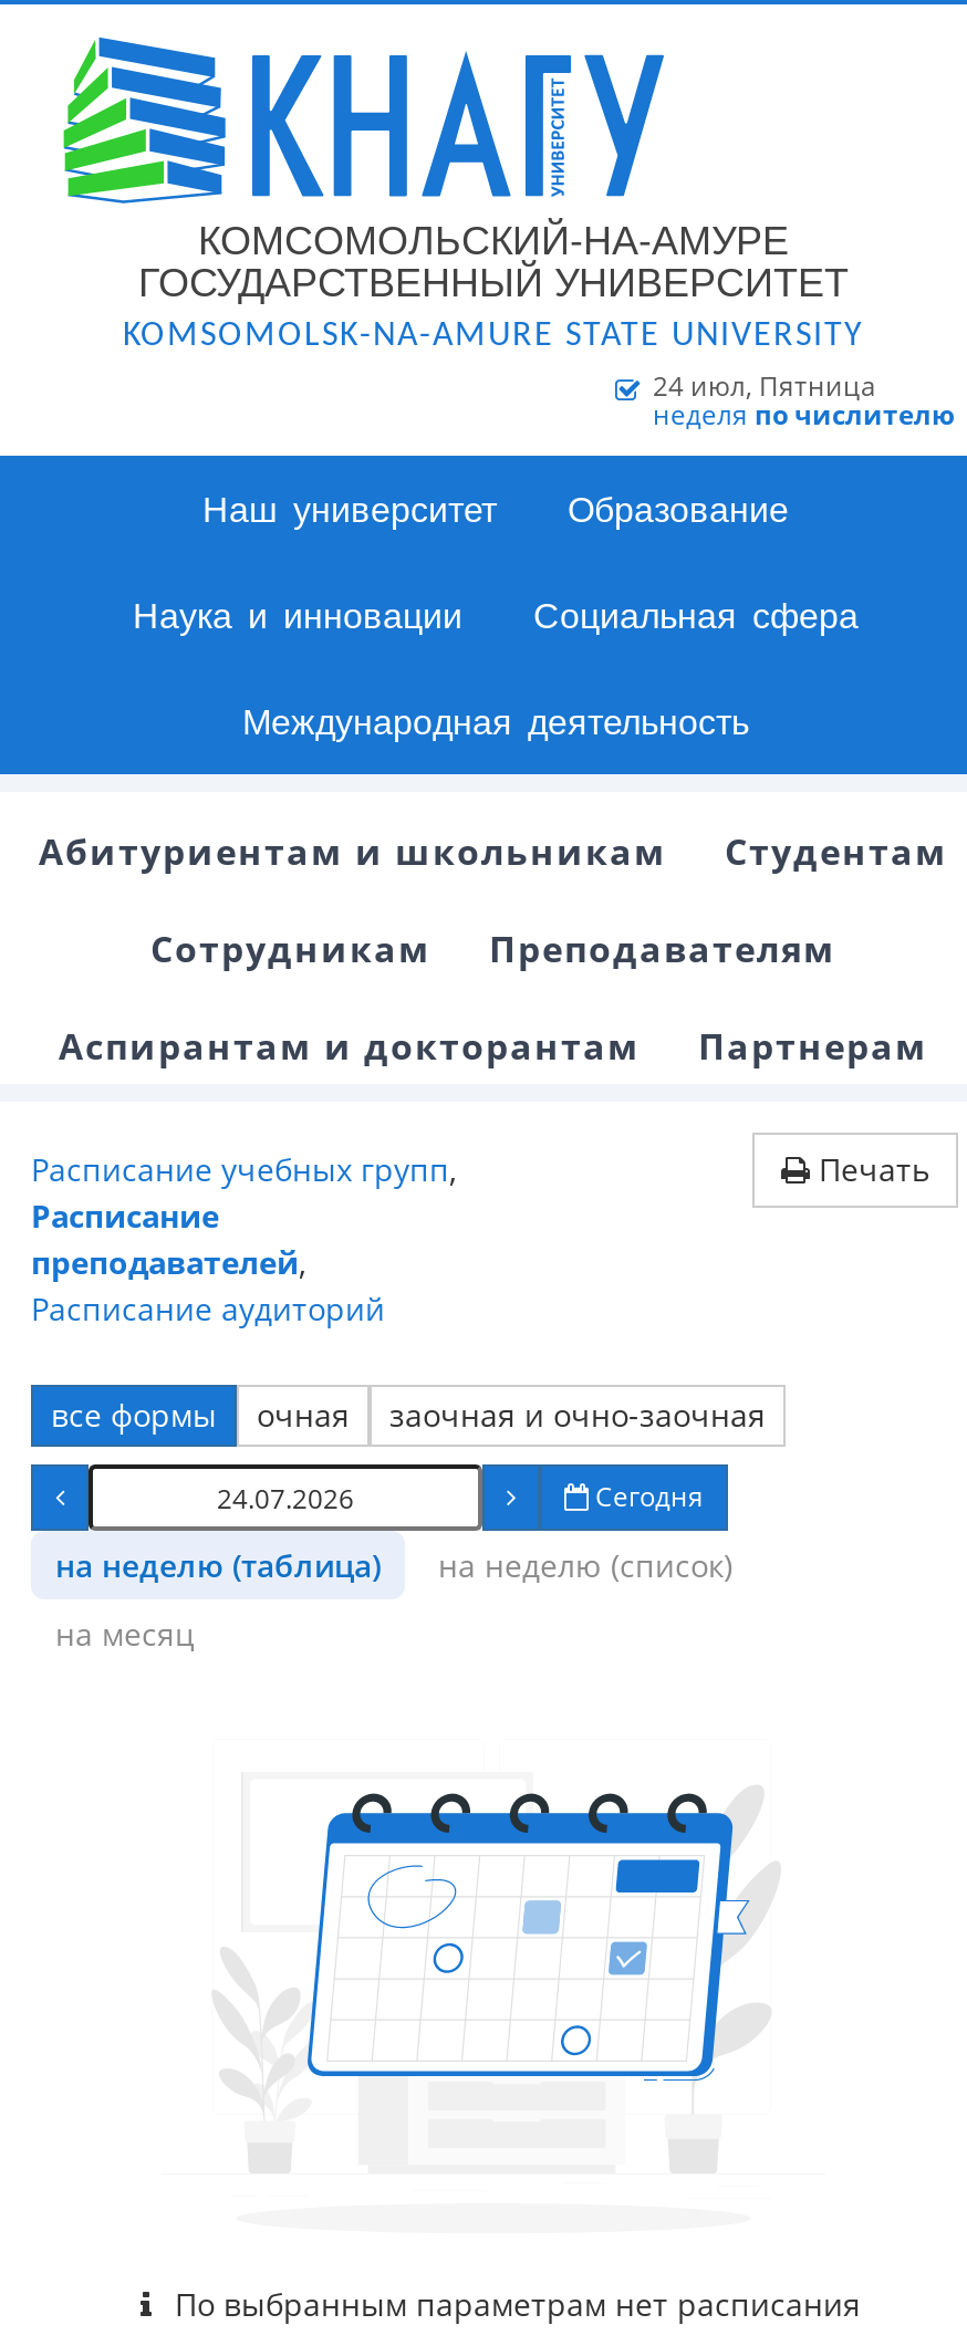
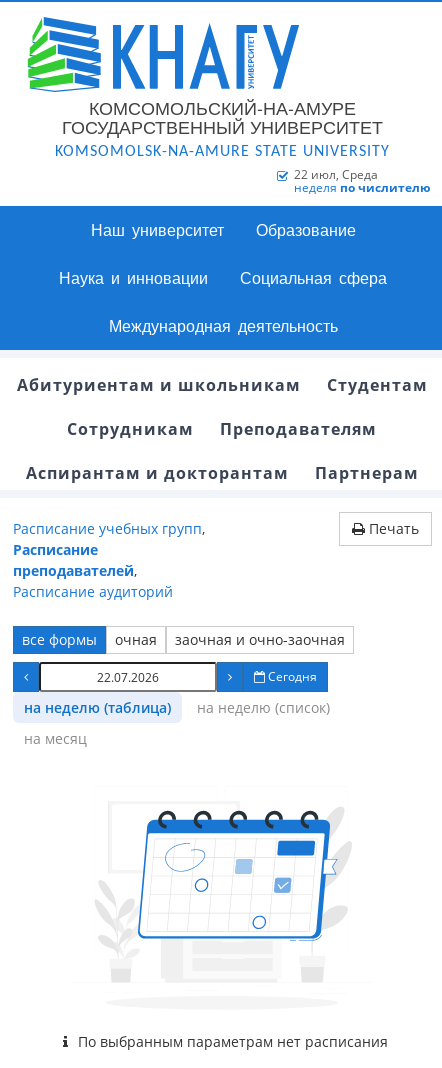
[653,367,876,405] 24 июл, Пятница -> [294,166,378,183] 22 июл, Среда

